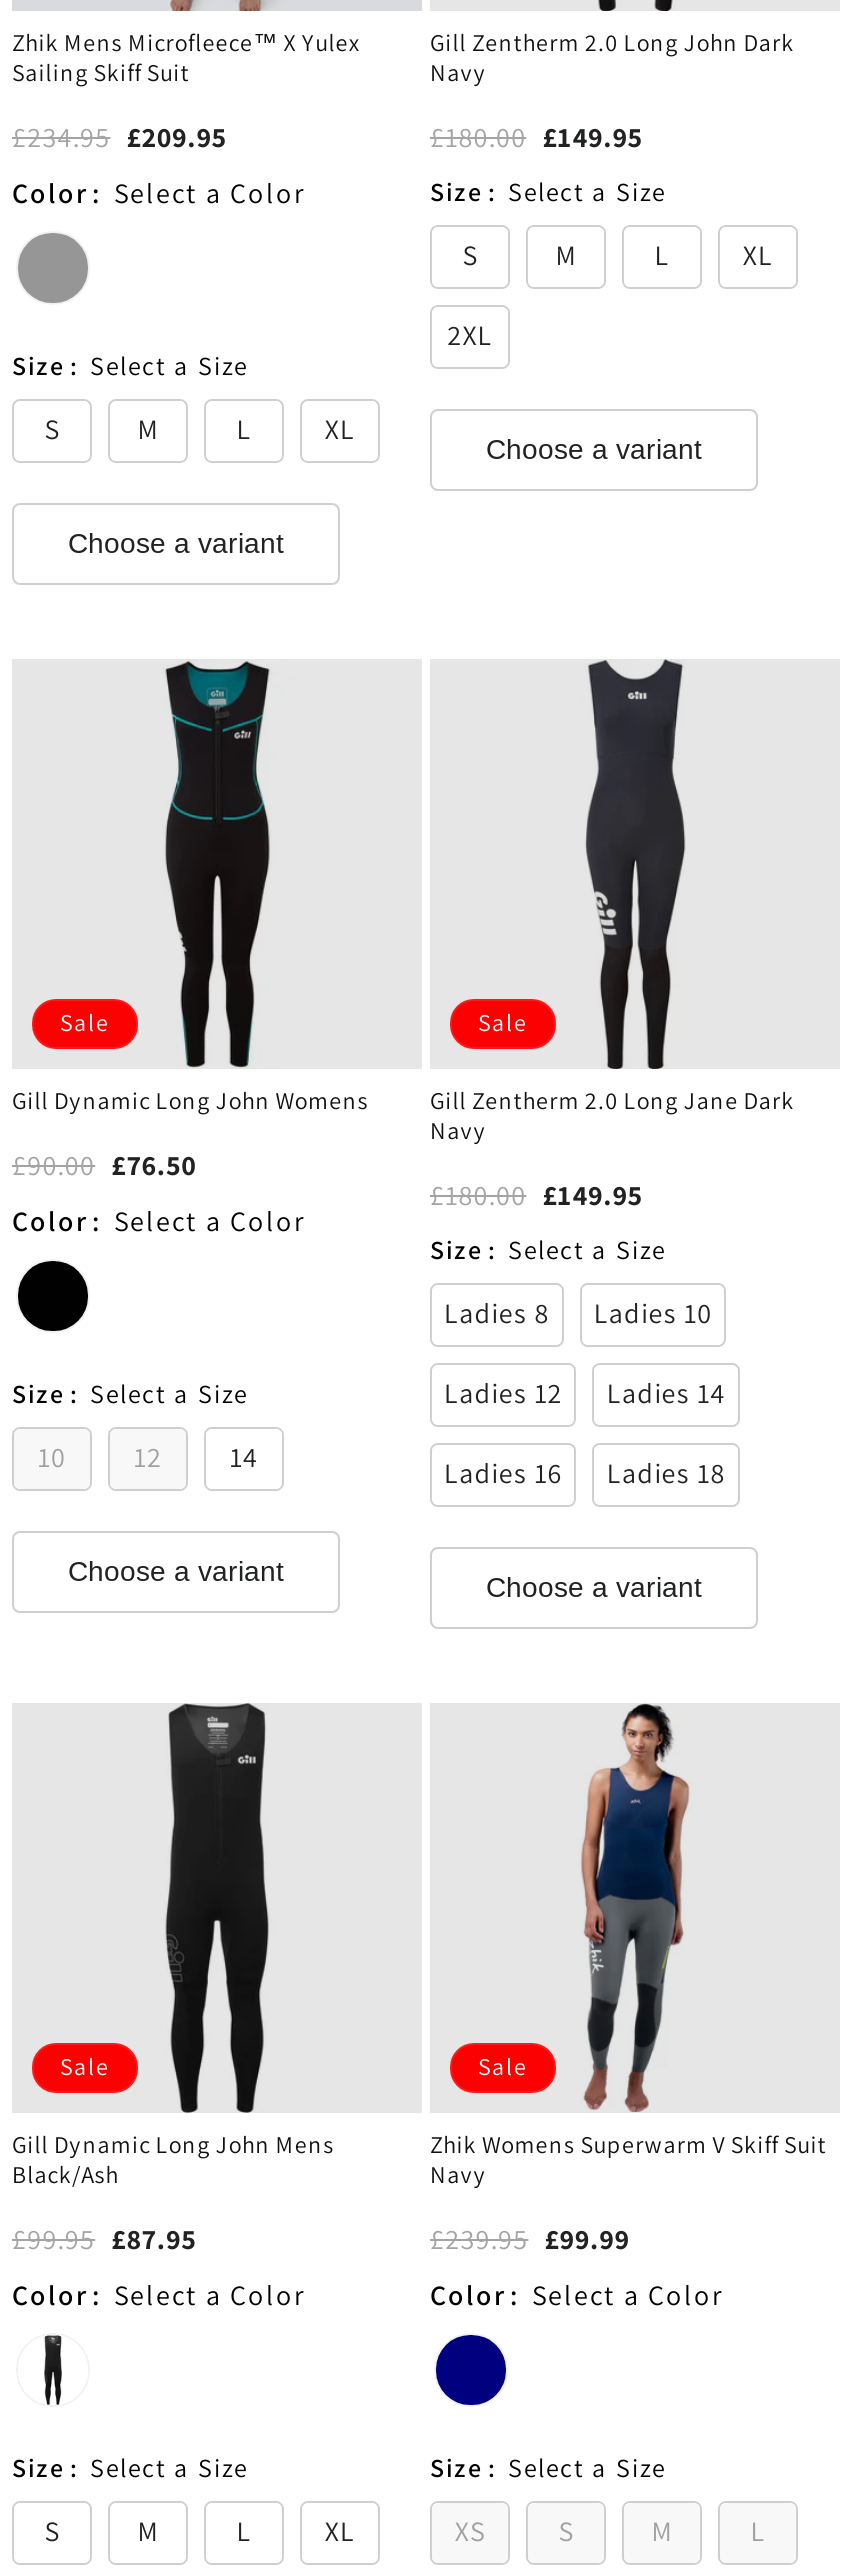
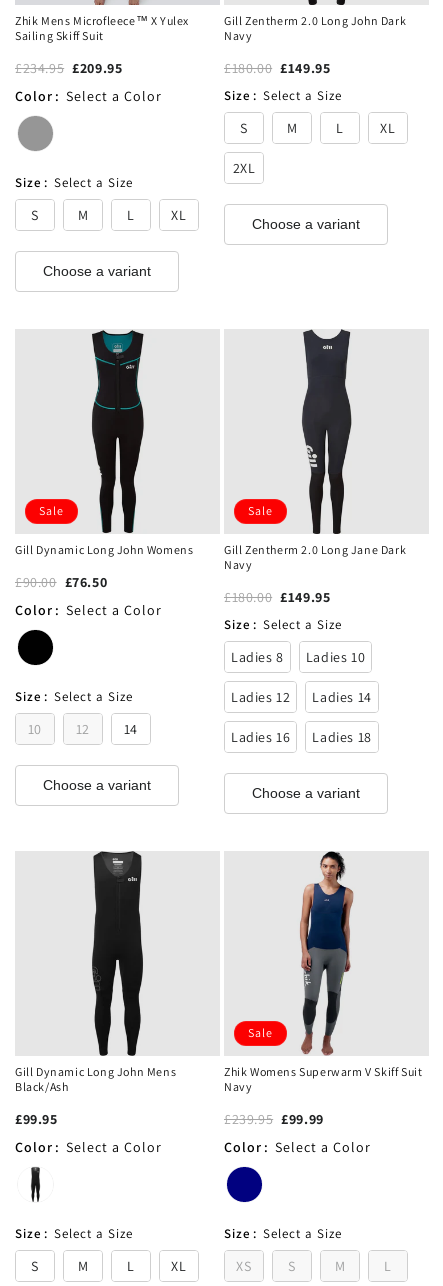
[60,2050,110,2080] Sale -> none
[12,2220,196,2256] £99.95 £87.95 -> [15,1110,58,1128] £99.95

